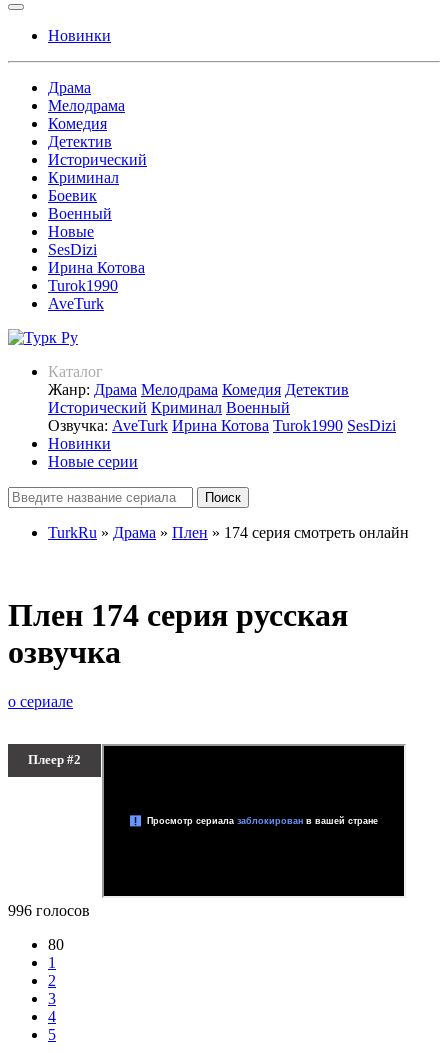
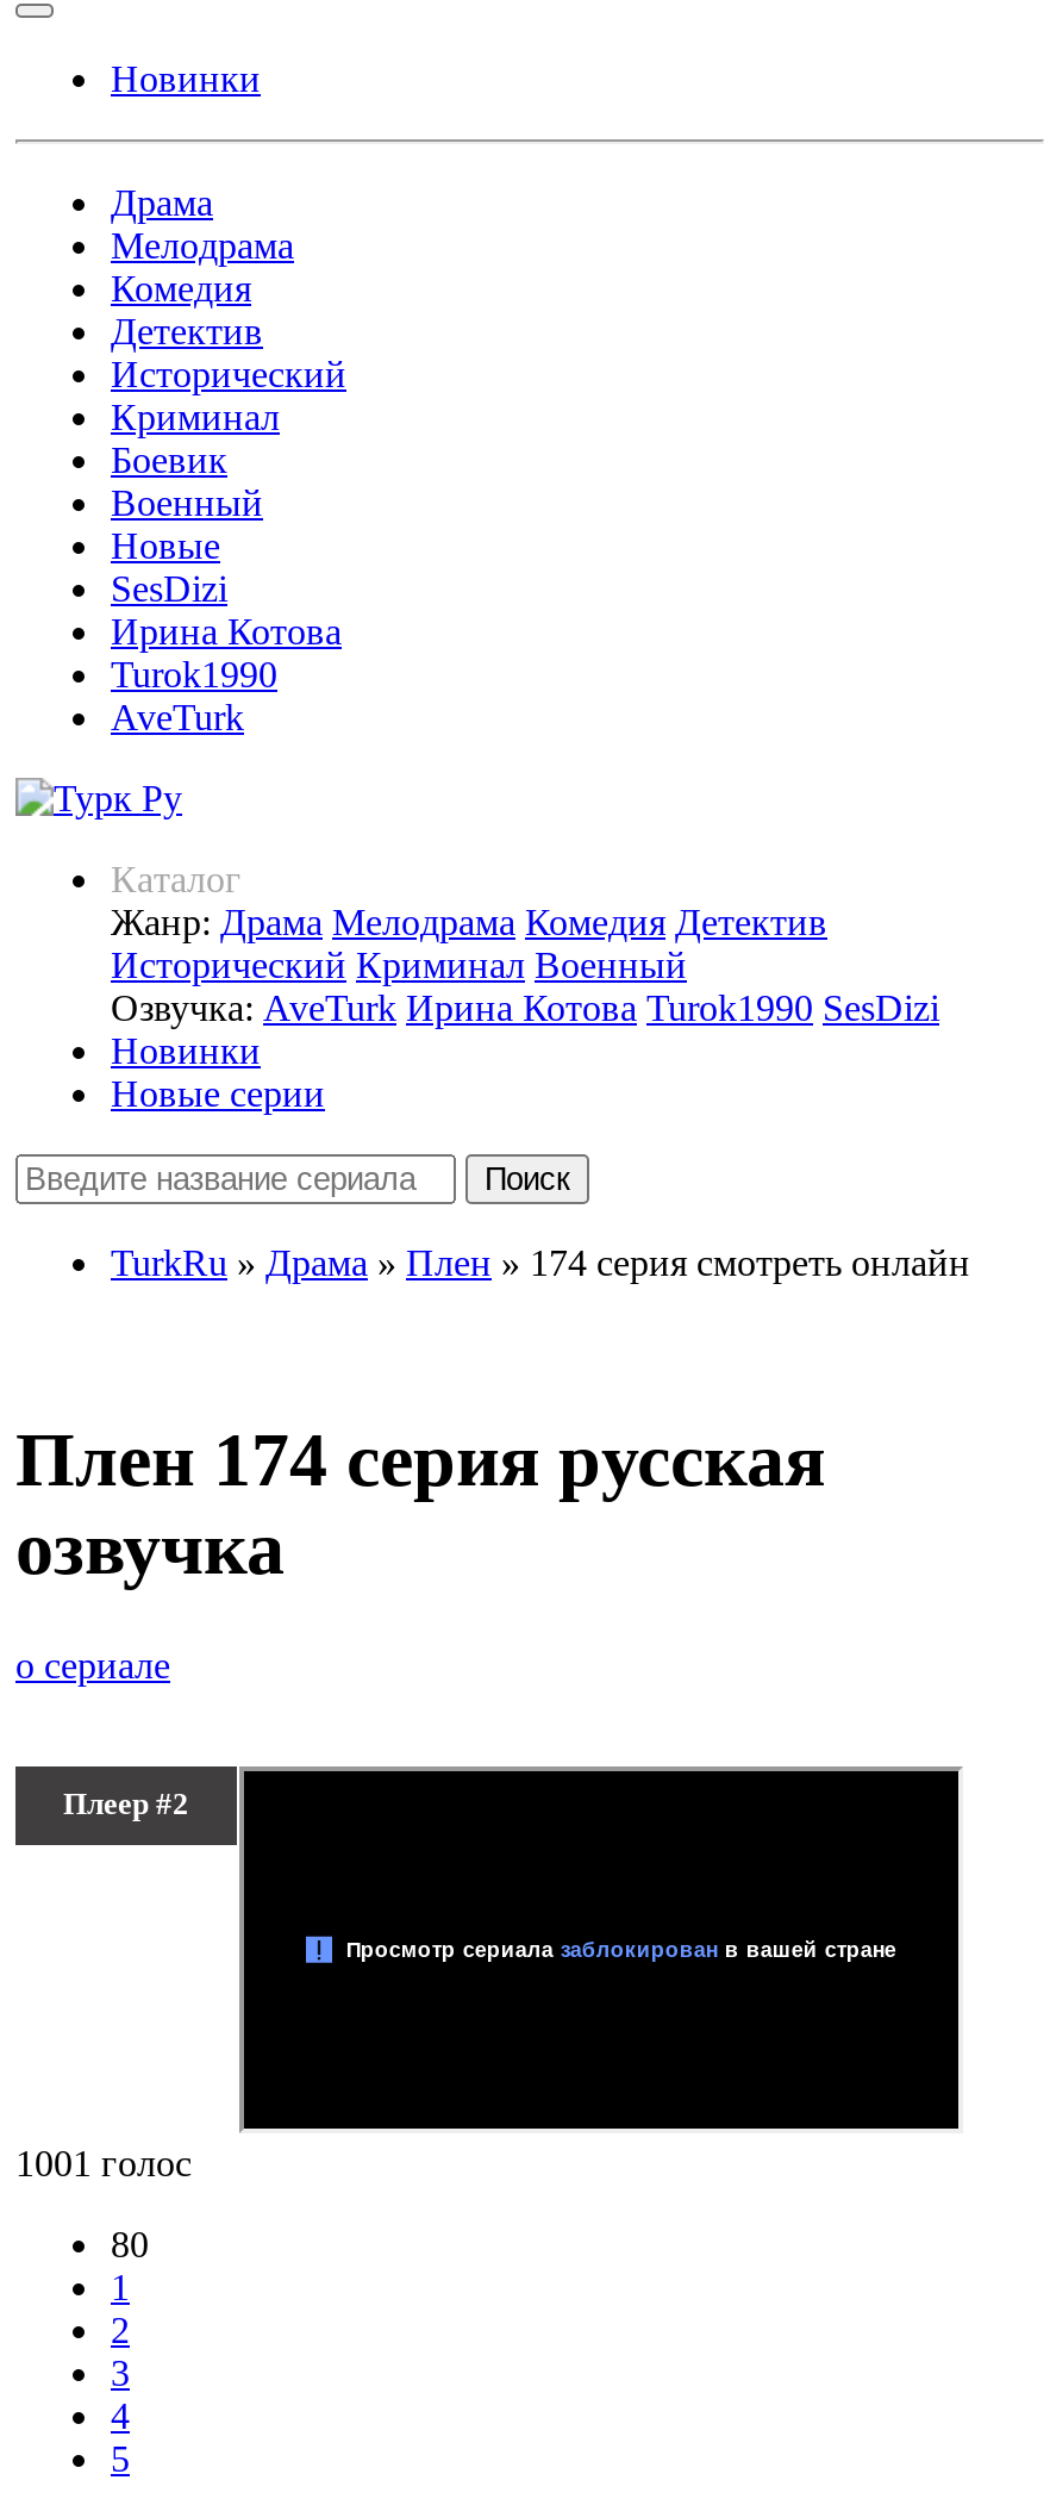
[8,902,90,919] 996 голосов -> [15,2143,192,2183] 1001 голос

